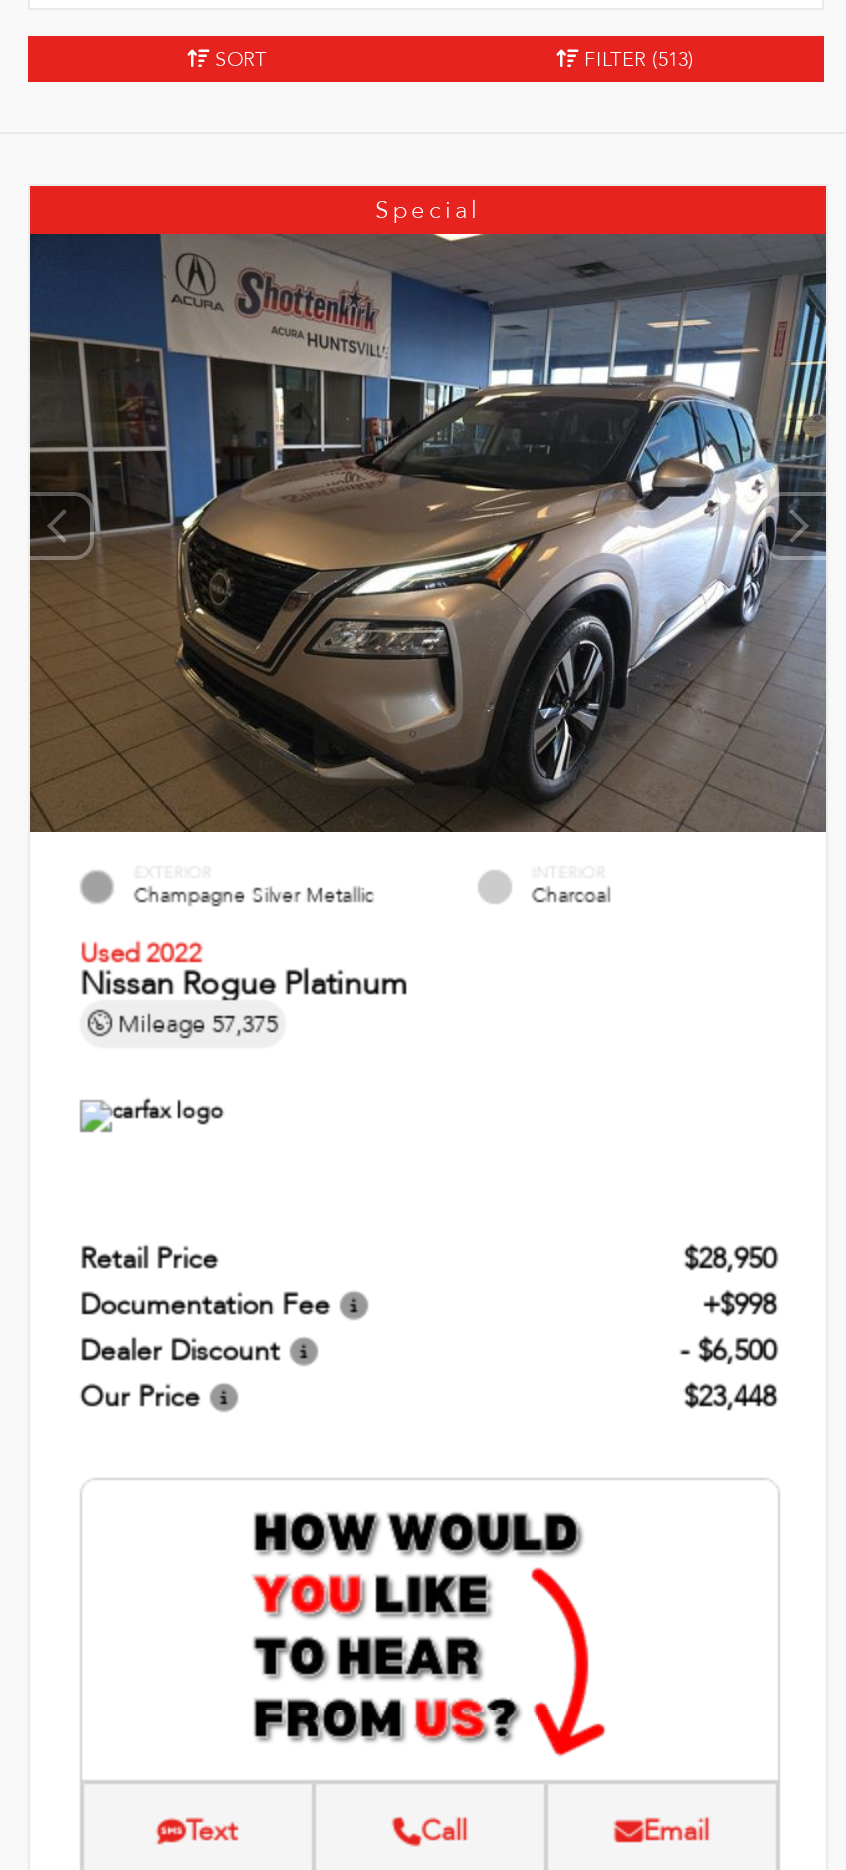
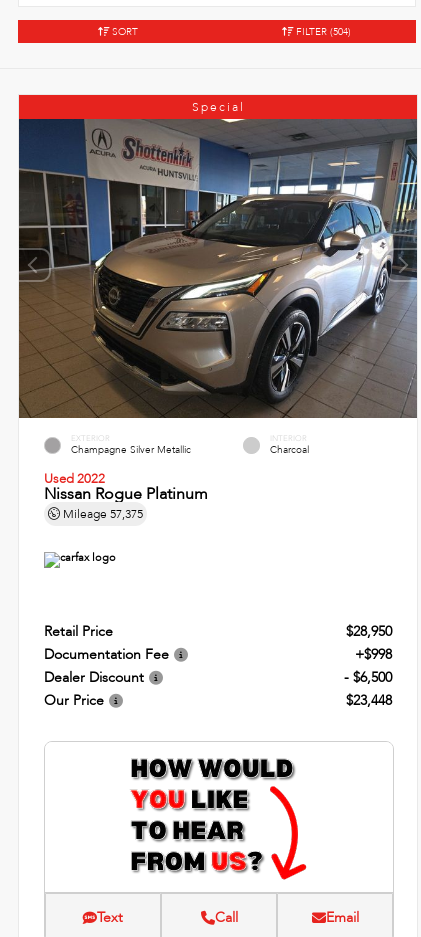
[578,46,694,74] FILTER (513) -> [293,25,351,39] FILTER (504)

